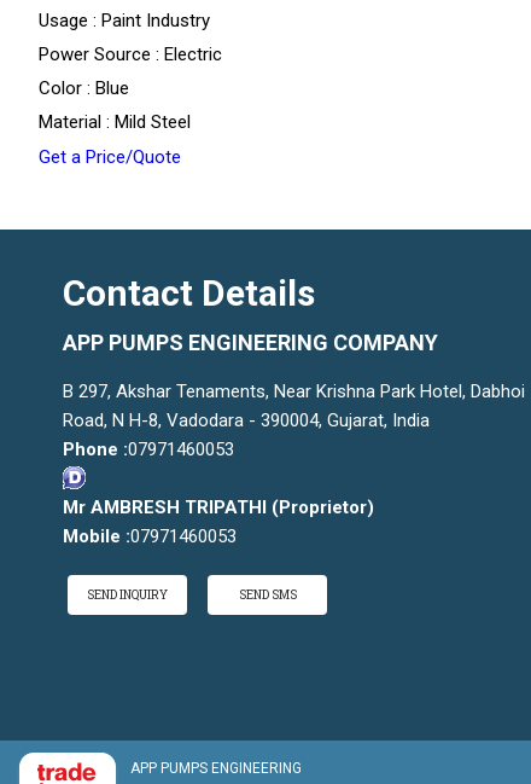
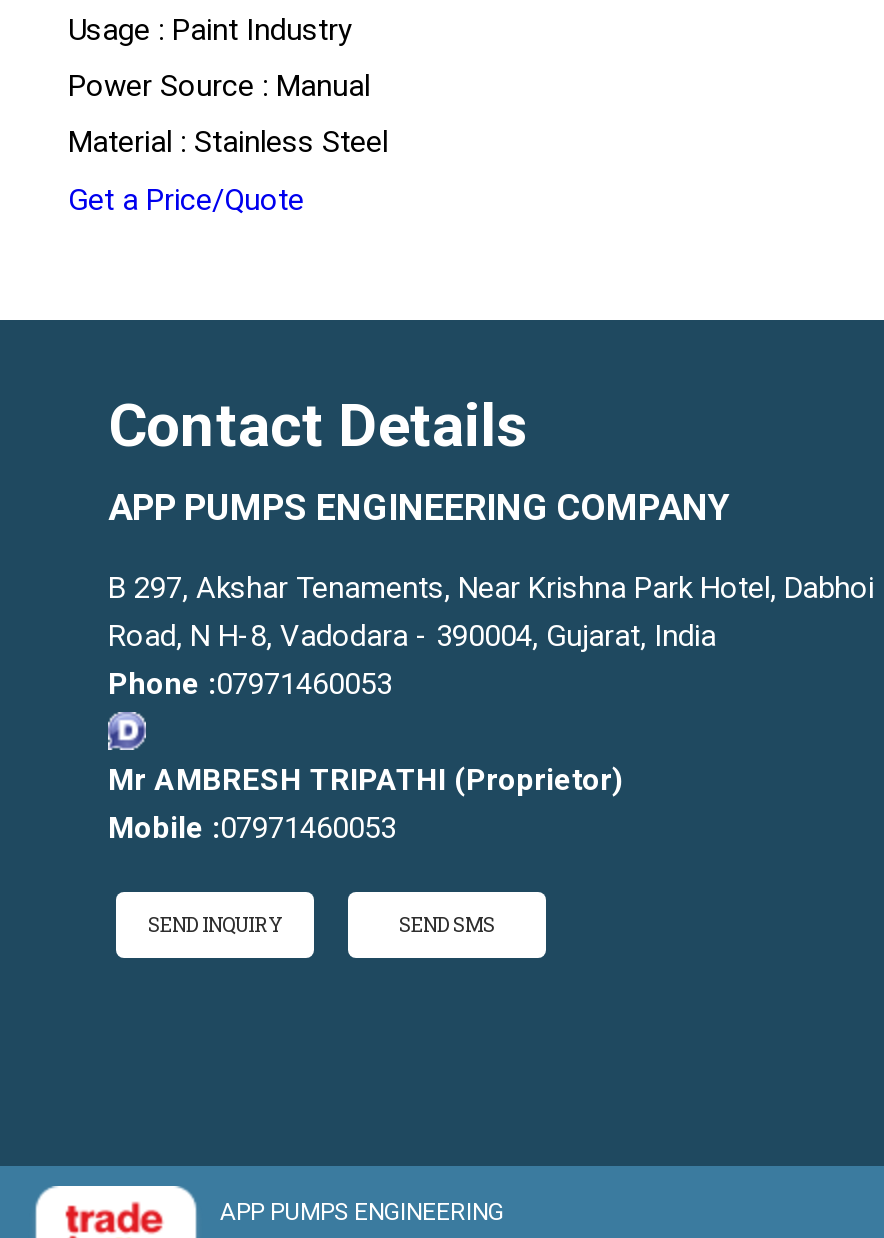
[39,43,222,133] Power Source : Electric | Color : Blue | Material : Mild Steel -> [68,68,388,160] Power Source : Manual | Material : Stainless Steel

